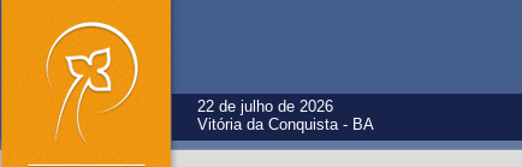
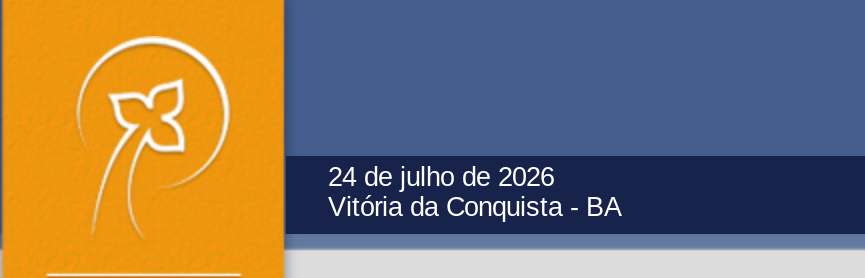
[197,97,333,115] 22 de julho de 2026 -> [328,162,554,192] 24 de julho de 2026

